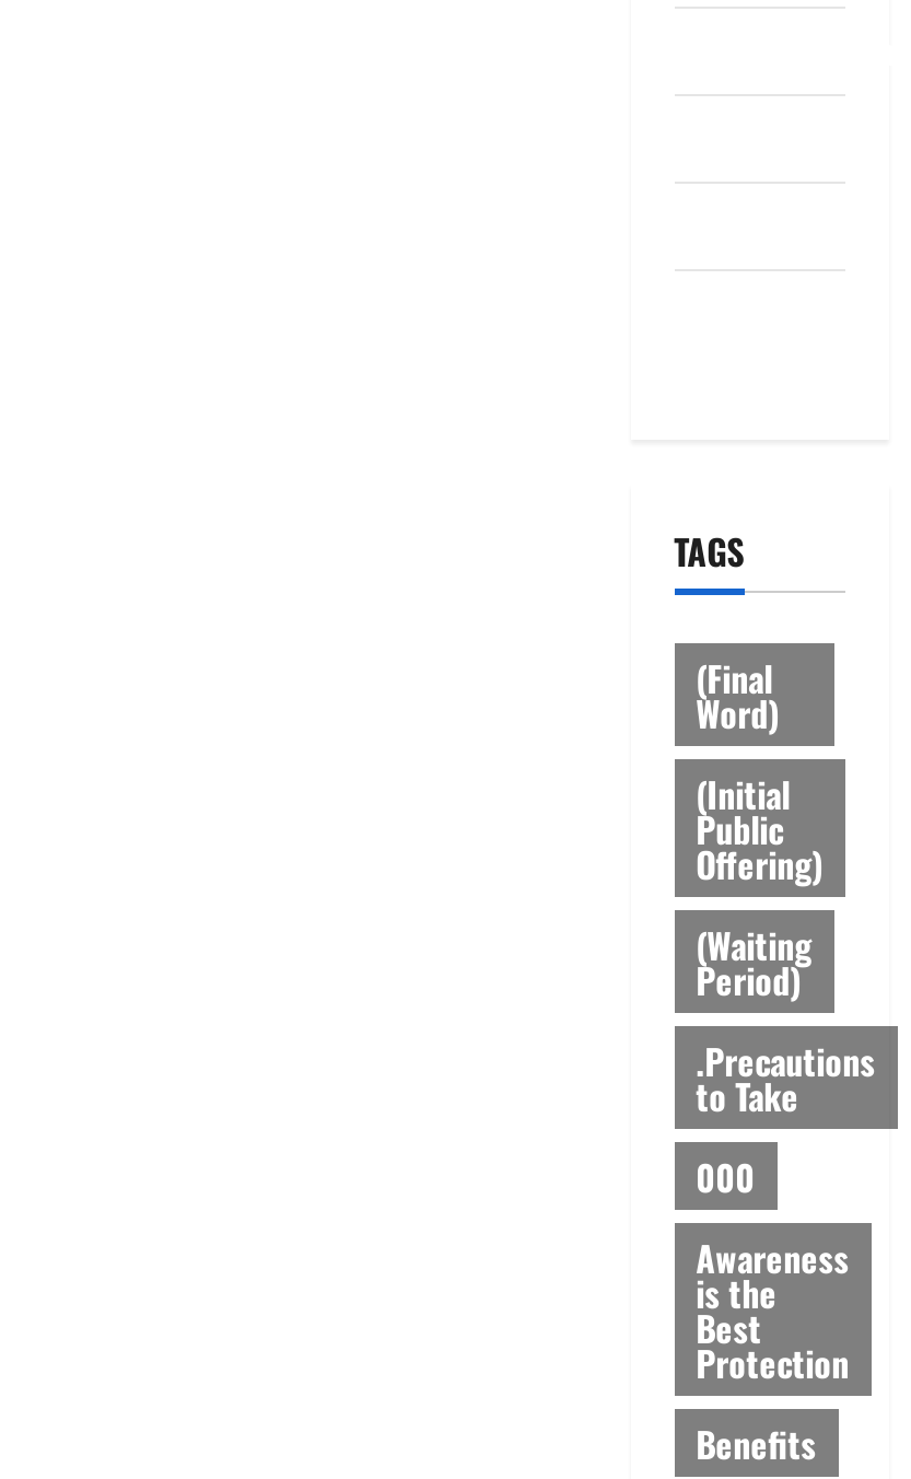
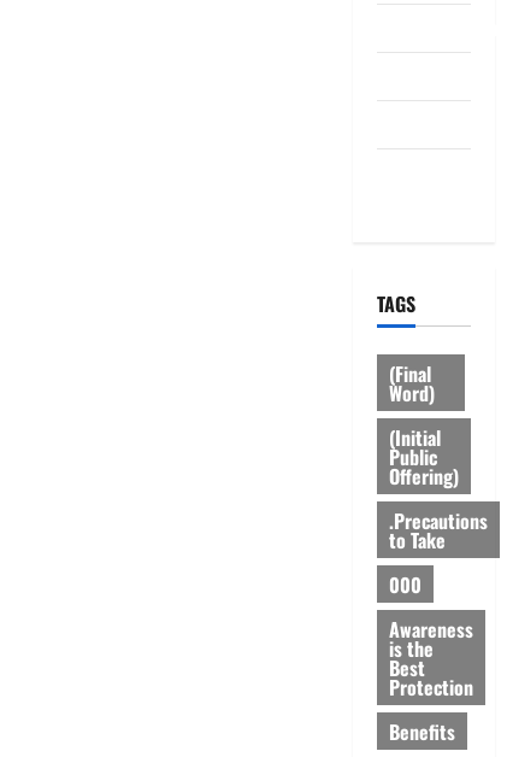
[696,918,812,1005] (Waiting | Period) -> none

